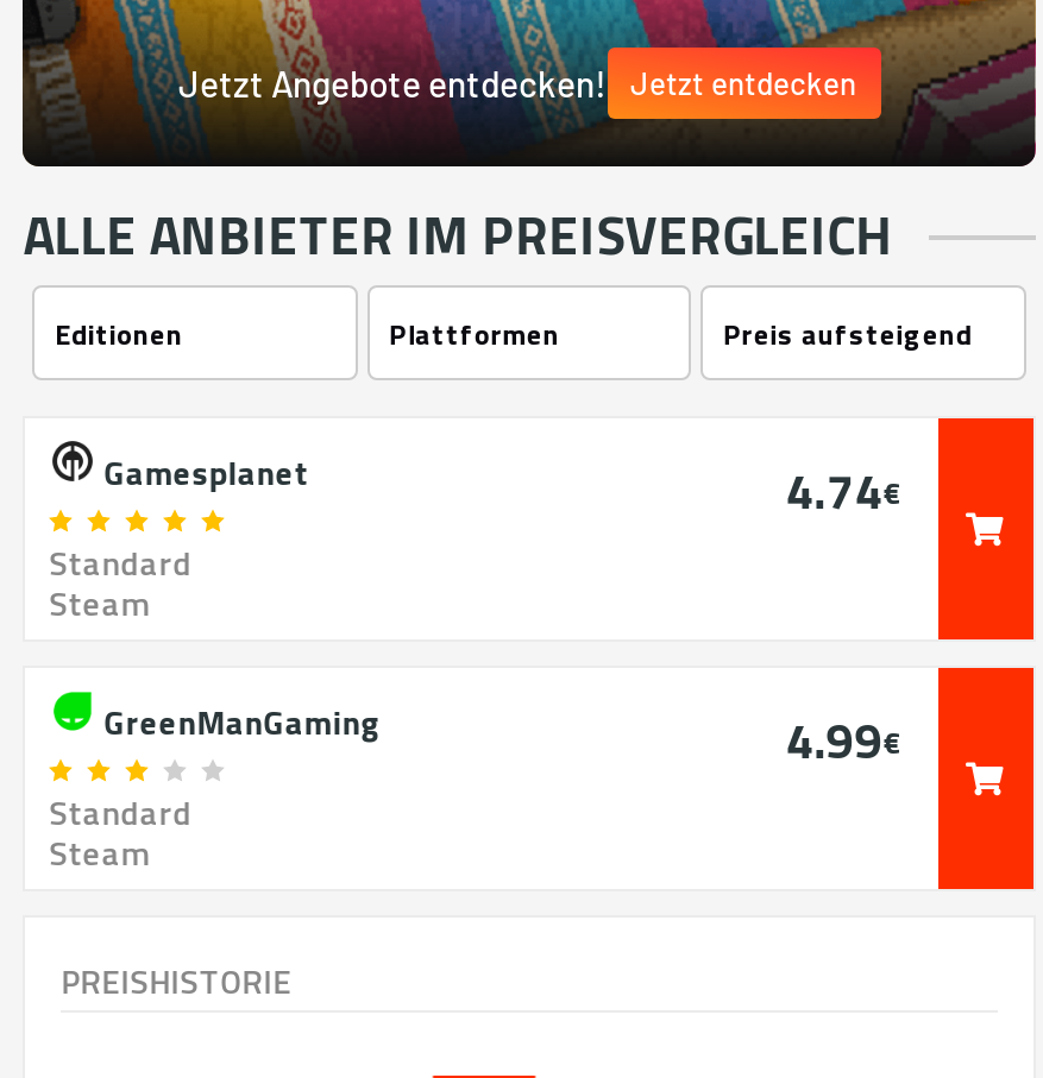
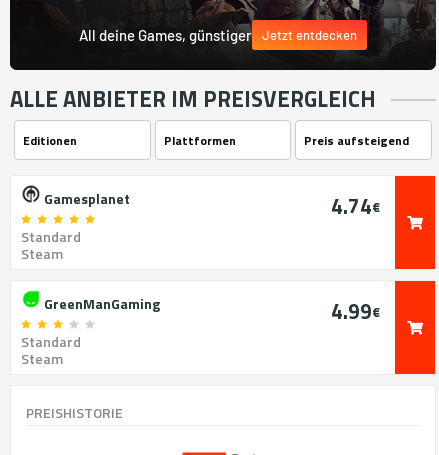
[178,62,607,105] Jetzt Angebote entdecken! -> [79,26,252,44] All deine Games, günstiger

